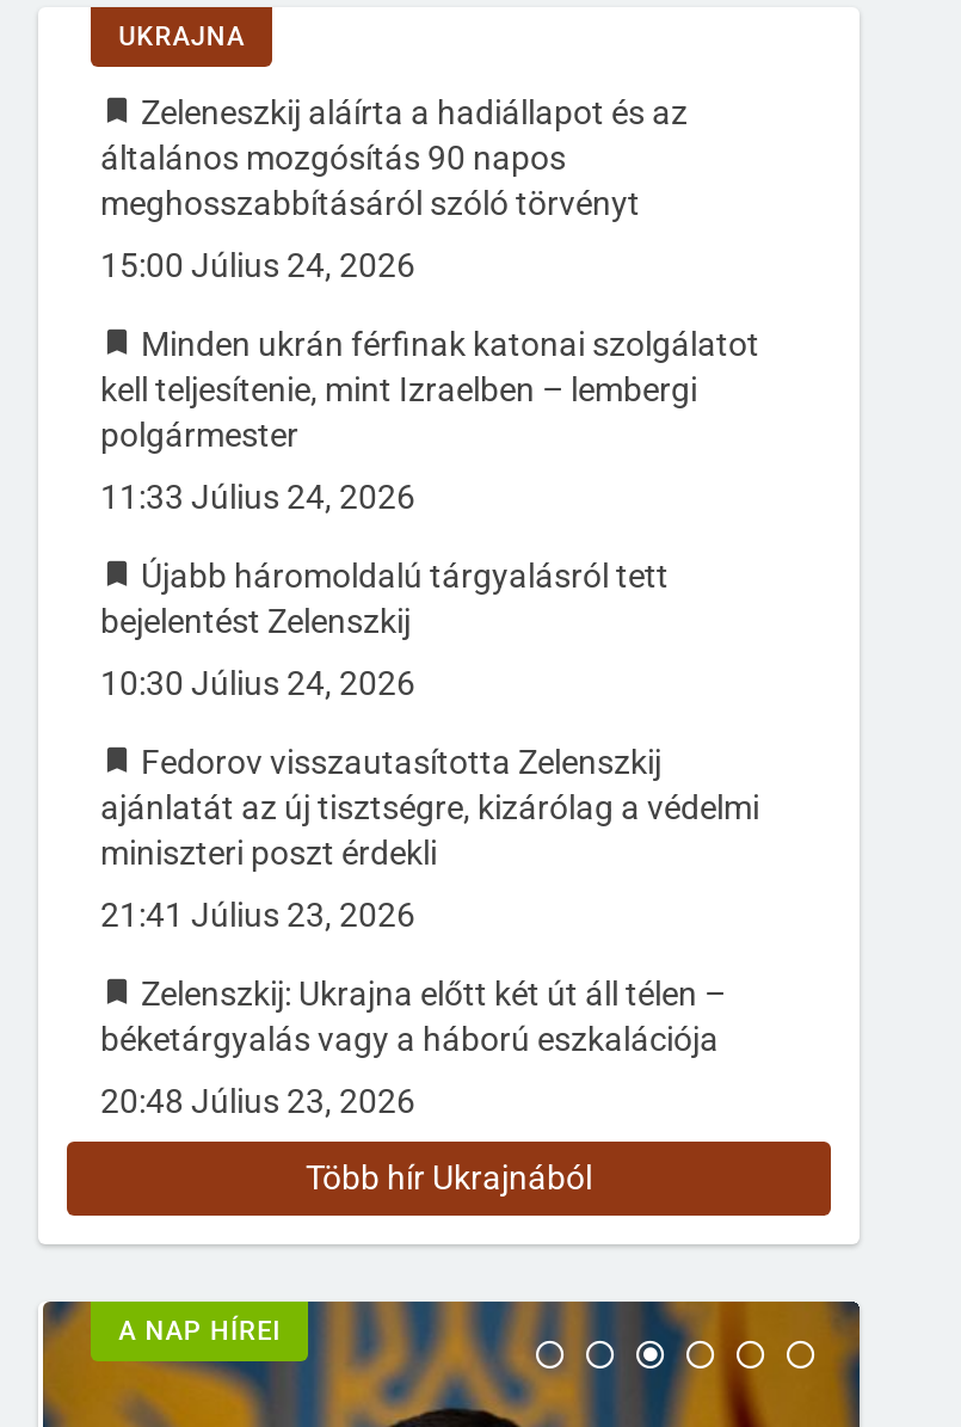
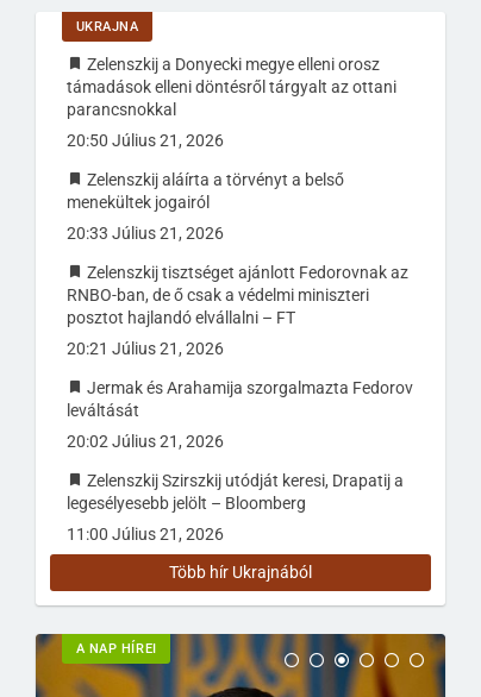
[100,93,688,222] Zeleneszkij aláírta a hadiállapot és az | általános mozgósítás 90 napos | meghosszabbításáról szóló törvényt -> [67,55,396,119] Zelenszkij a Donyecki megye elleni orosz | támadások elleni döntésről tárgyalt az ottani | parancsnokkal
[100,246,415,284] 15:00 Július 24, 2026 -> [67,131,224,150] 20:50 Július 21, 2026
[100,324,759,453] Minden ukrán férfinak katonai szolgálatot | kell teljesítenie, mint Izraelben – lembergi | polgármester -> [67,170,344,212] Zelenszkij aláírta a törvényt a belső | menekültek jogairól
[100,477,415,515] 11:33 Július 24, 2026 -> [67,224,224,243] 20:33 Július 21, 2026
[100,556,669,640] Újabb háromoldalú tárgyalásról tett | bejelentést Zelenszkij -> [67,263,408,327] Zelenszkij tisztséget ajánlott Fedorovnak az | RNBO-ban, de ő csak a védelmi miniszteri | posztot hajlandó elvállalni – FT
[100,663,415,702] 10:30 Július 24, 2026 -> [67,339,224,358] 20:21 Július 21, 2026
[100,742,759,871] Fedorov visszautasította Zelenszkij | ajánlatát az új tisztségre, kizárólag a védelmi | miniszteri poszt érdekli -> [67,379,413,420] Jermak és Arahamija szorgalmazta Fedorov | leváltását
[100,895,415,933] 21:41 Július 23, 2026 -> [67,432,224,451] 20:02 Július 21, 2026
[100,974,726,1058] Zelenszkij: Ukrajna előtt két út áll télen – | béketárgyalás vagy a háború eszkalációja -> [67,471,404,513] Zelenszkij Szirszkij utódját keresi, Drapatij a | legesélyesebb jelölt – Bloomberg
[100,1081,415,1120] 20:48 Július 23, 2026 -> [67,525,224,544] 11:00 Július 21, 2026

